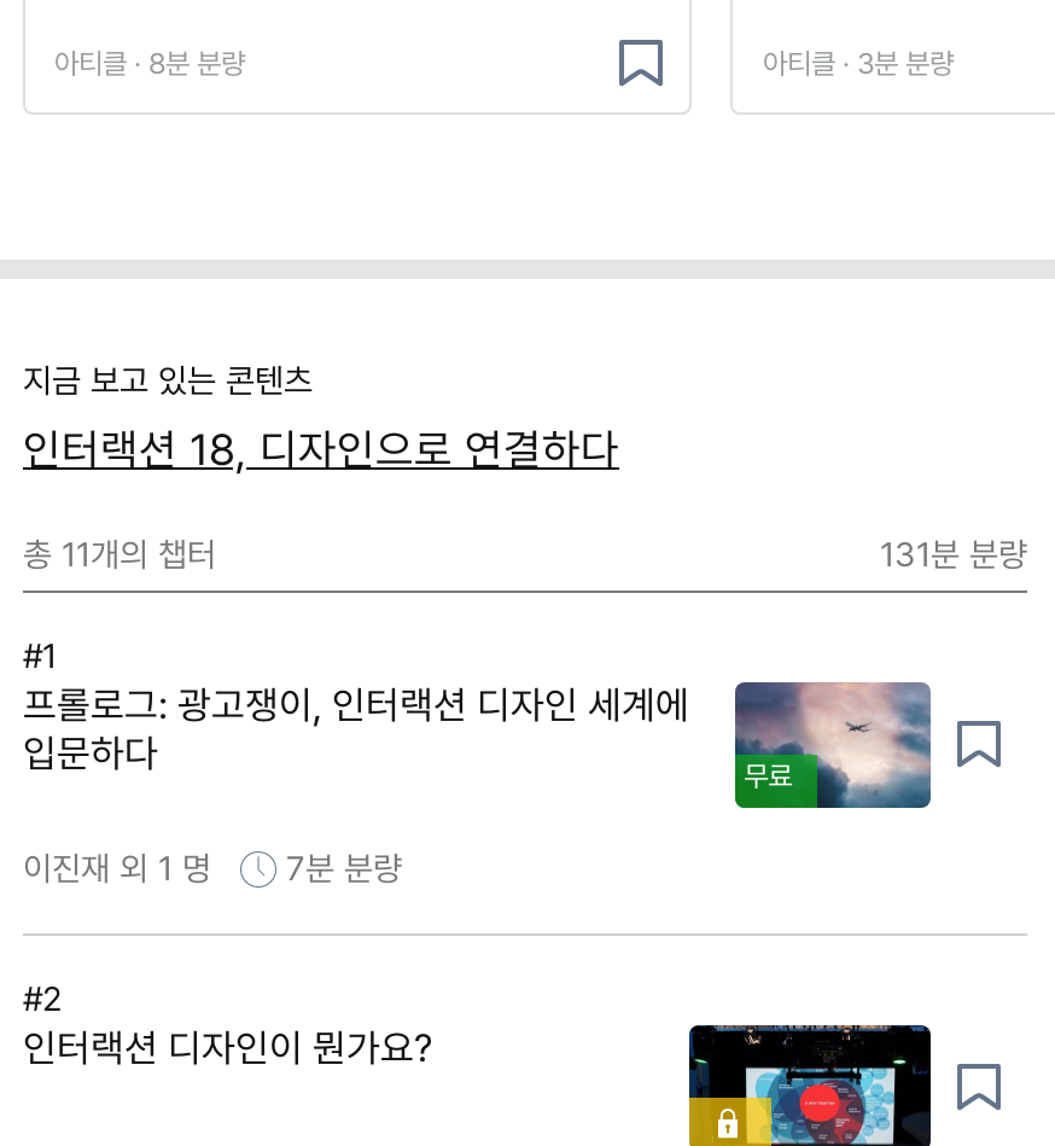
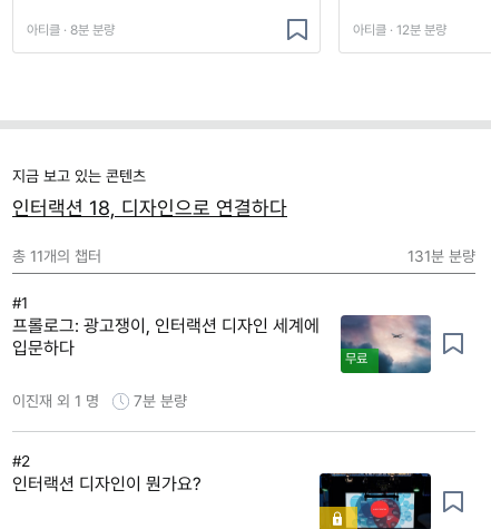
[763,46,954,80] 아티클 · 3분 분량 -> [353,22,447,38] 아티클 · 12분 분량

